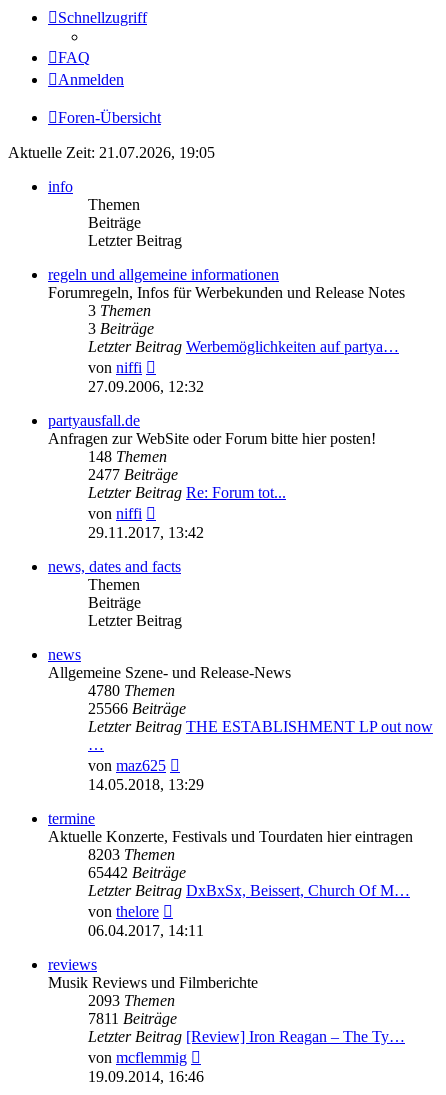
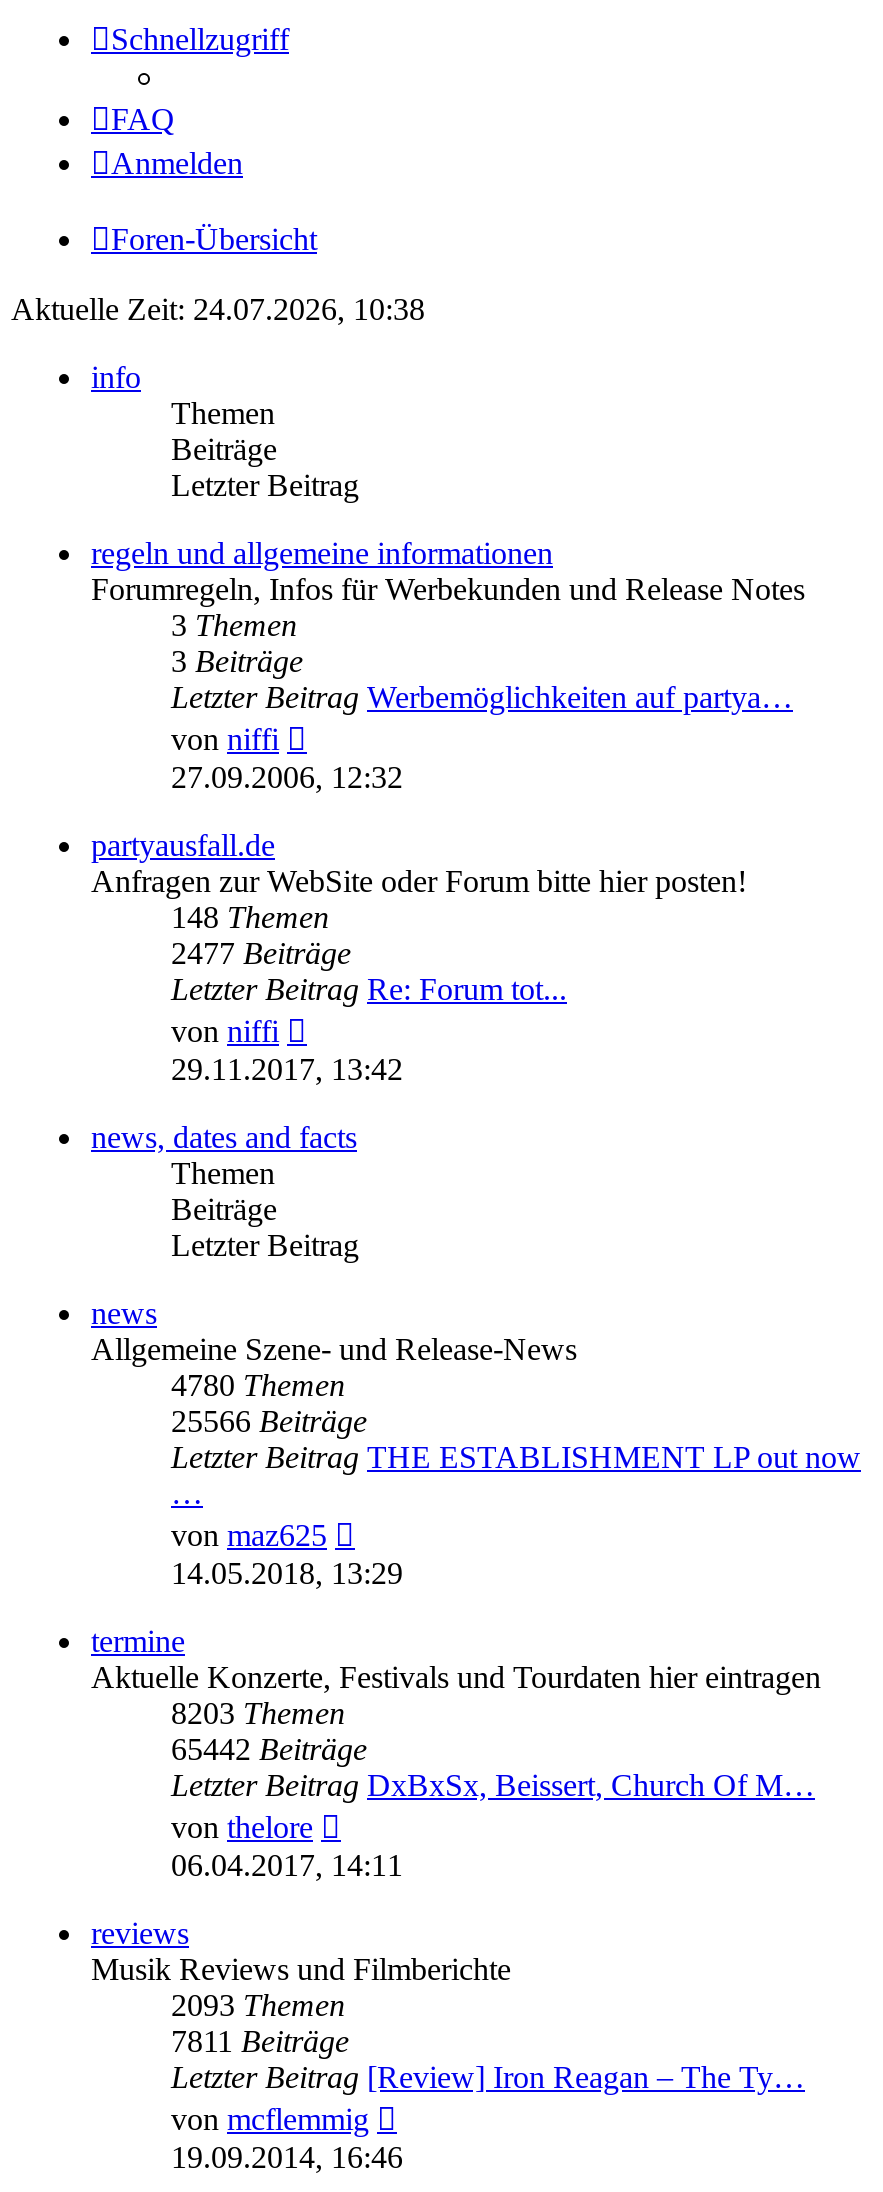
[8,144,215,161] Aktuelle Zeit: 21.07.2026, 19:05 -> [11,292,425,326] Aktuelle Zeit: 24.07.2026, 10:38

